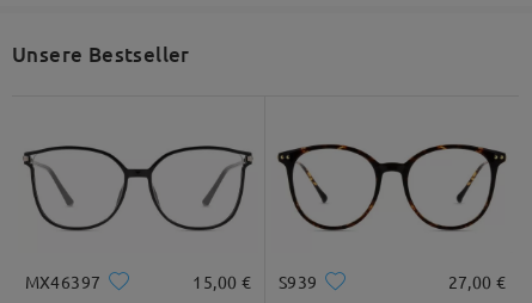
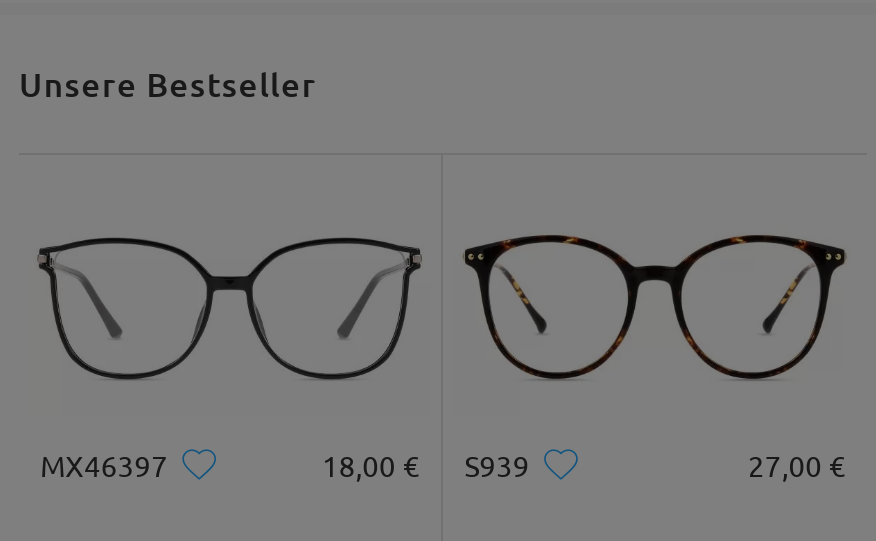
[193,270,317,292] 15,00 € S939 -> [322,446,530,483] 18,00 € S939

